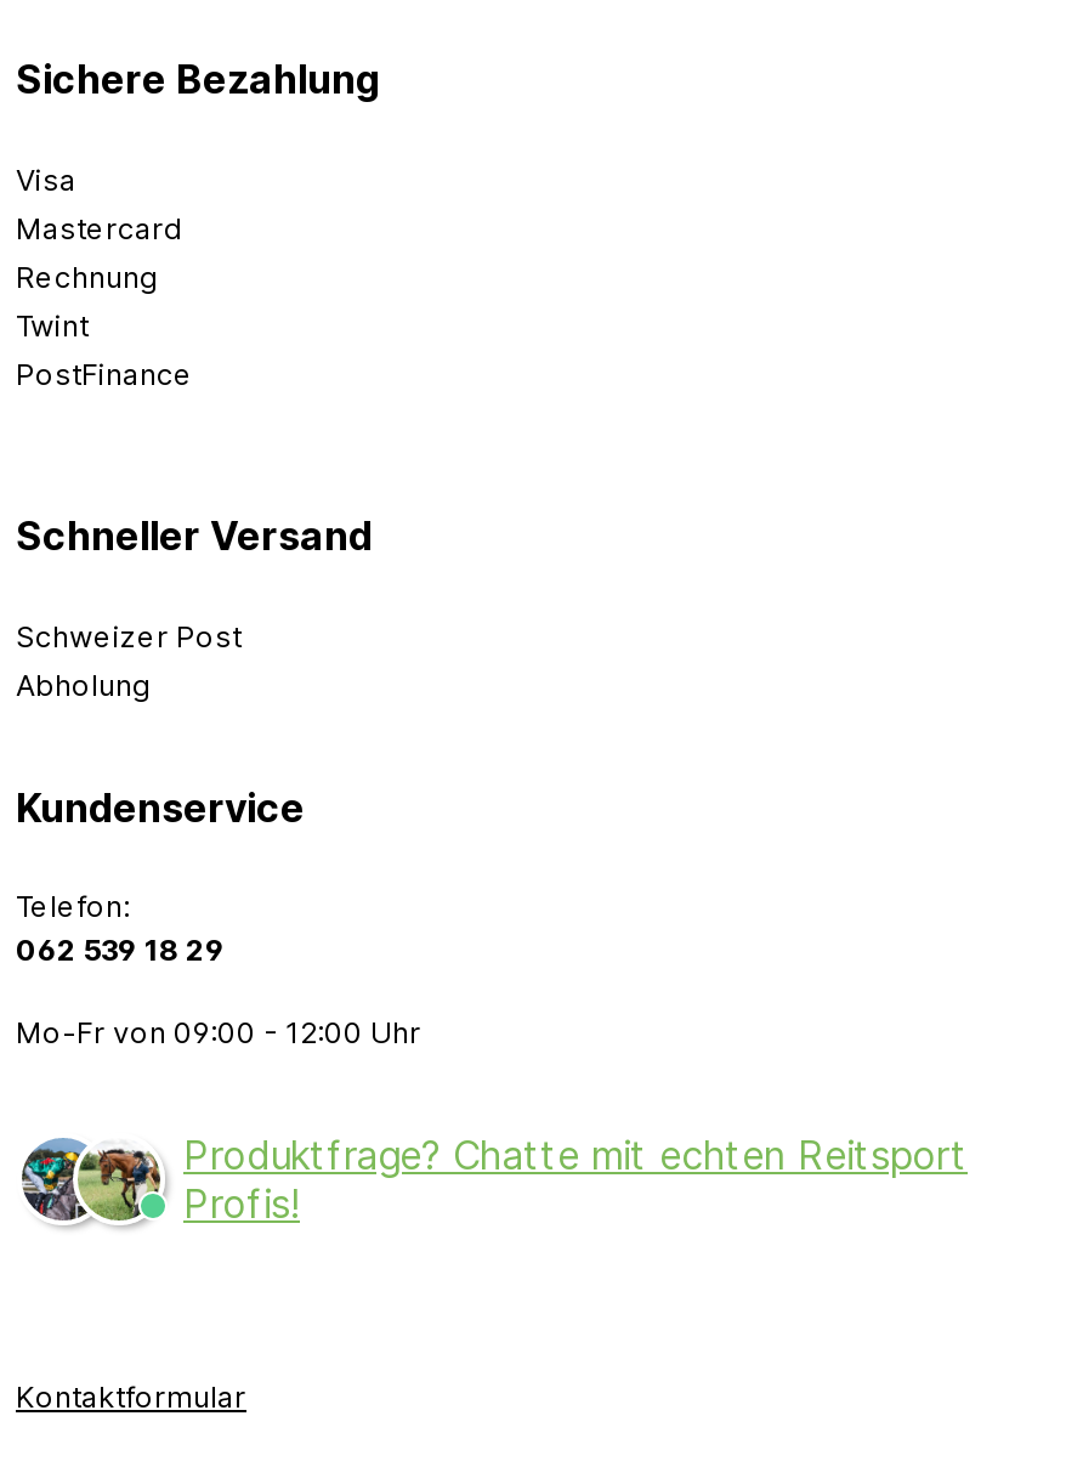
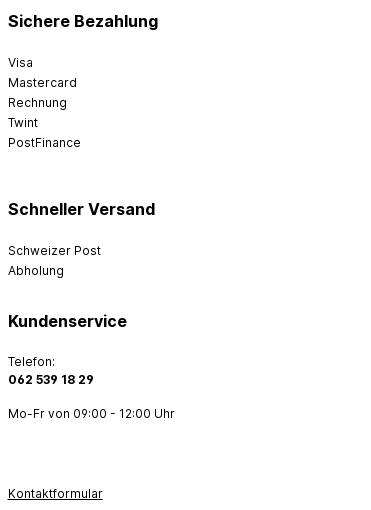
[19,1131,968,1230] [image] | Produktfrage? Chatte mit echten Reitsport | Profis! -> none

